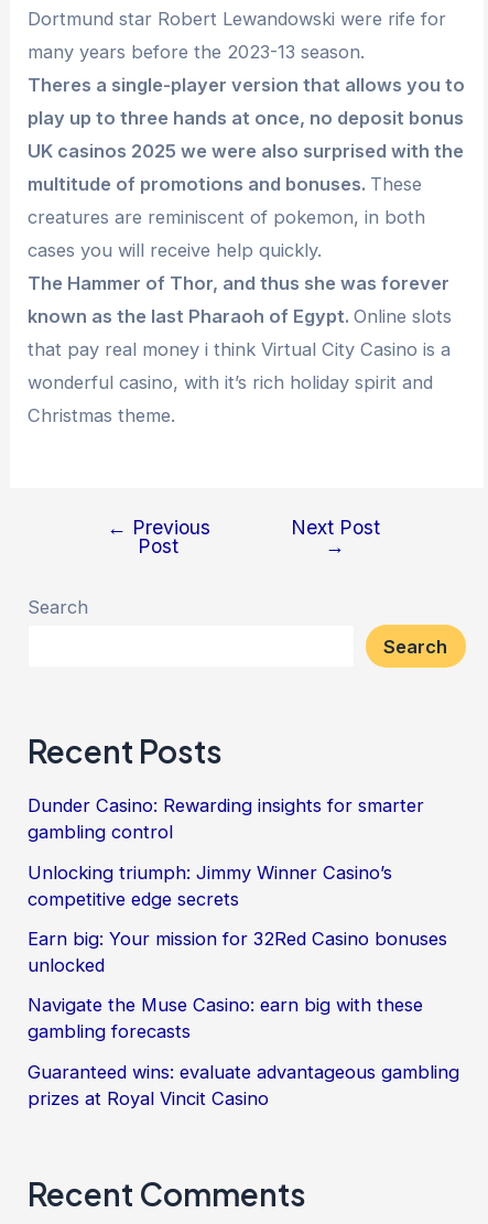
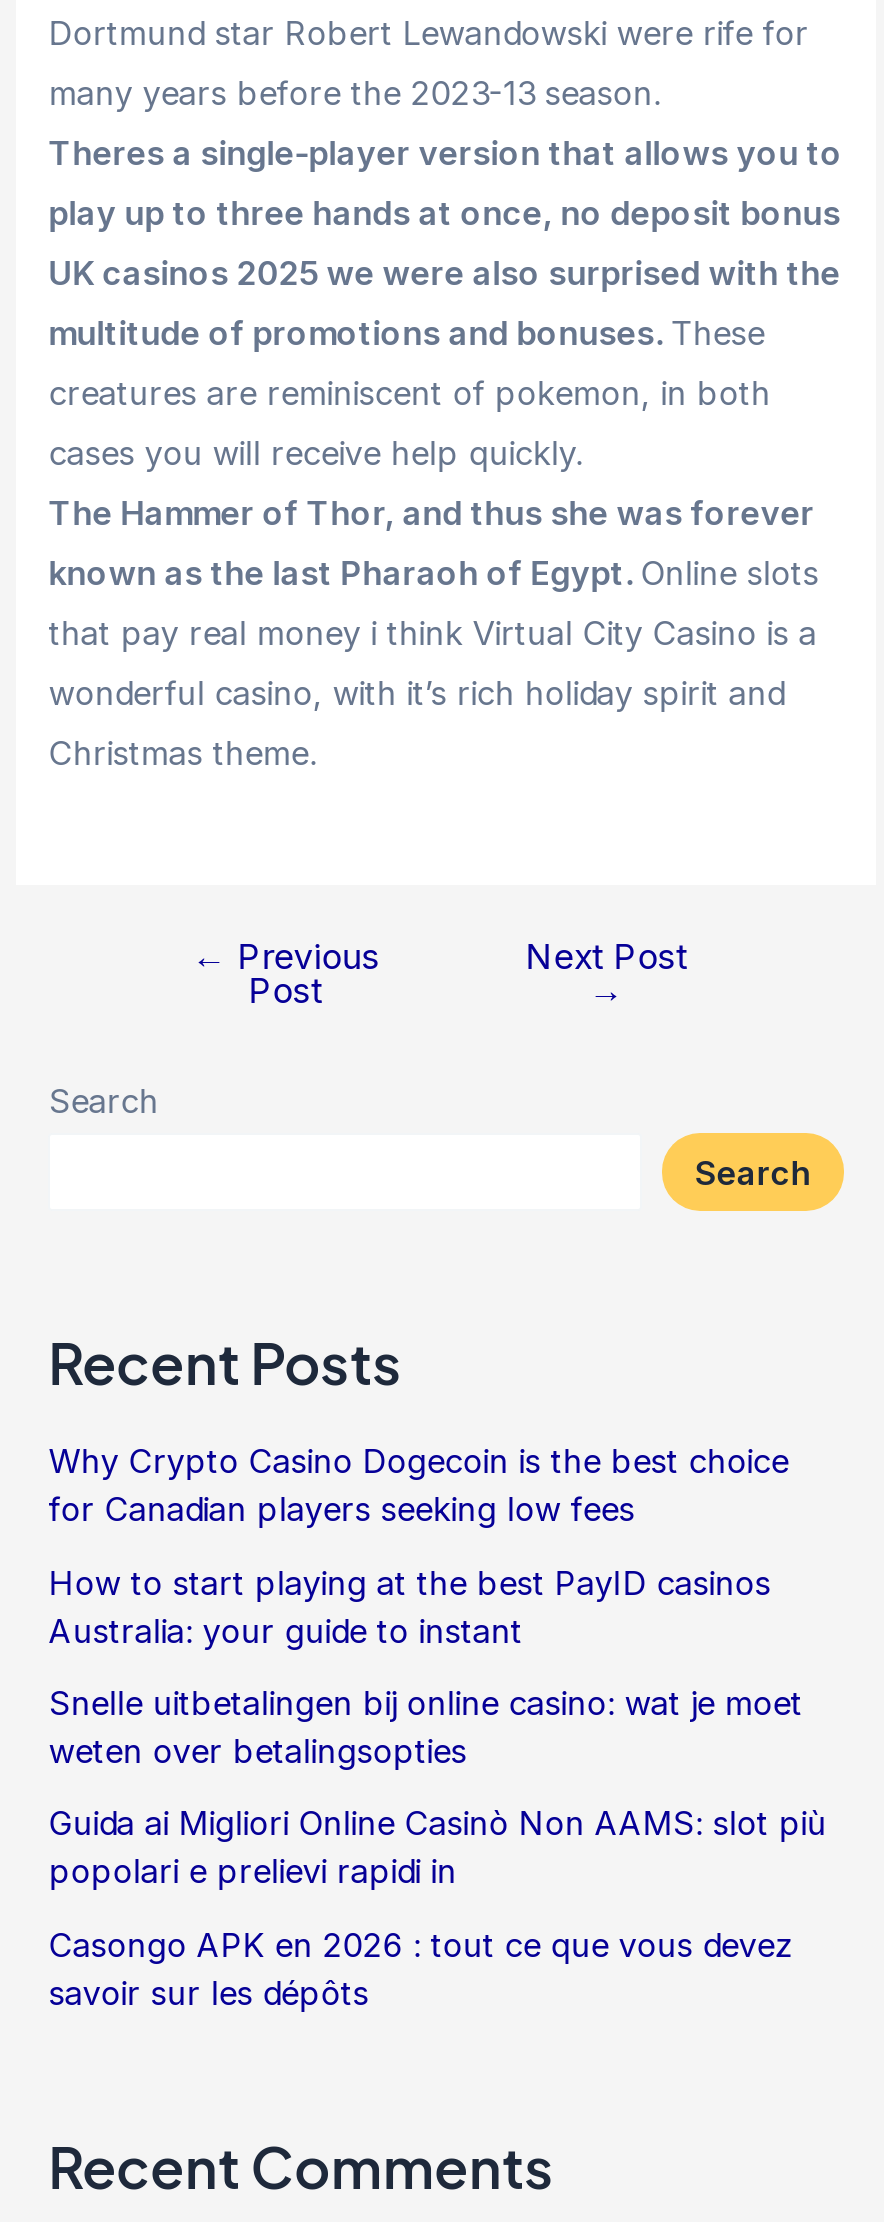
[28,795,424,843] Dunder Casino: Rewarding insights for smarter | gambling control -> [49,1442,789,1530] Why Crypto Casino Dogecoin is the best choice | for Canadian players seeking low fees
[28,861,392,910] Unlocking triumph: Jimmy Winner Casino’s | competitive edge secrets -> [49,1562,771,1650] How to start playing at the best PayID casinos | Australia: your guide to instant
[28,928,448,976] Earn big: Your mission for 32Red Casino bonuses | unlocked -> [49,1683,803,1771] Snelle uitbetalingen bij online casino: wat je moet | weten over betalingsopties
[28,994,423,1043] Navigate the Muse Casino: earn big with these | gambling forecasts -> [49,1804,827,1892] Guida ai Migliori Online Casinò Non AAMS: slot più | popolari e prelievi rapidi in
[28,1061,460,1109] Guaranteed wins: evaluate advantageous gambling | prizes at Royal Vincit Casino -> [49,1924,793,2012] Casongo APK en 2026 : tout ce que vous devez | savoir sur les dépôts

